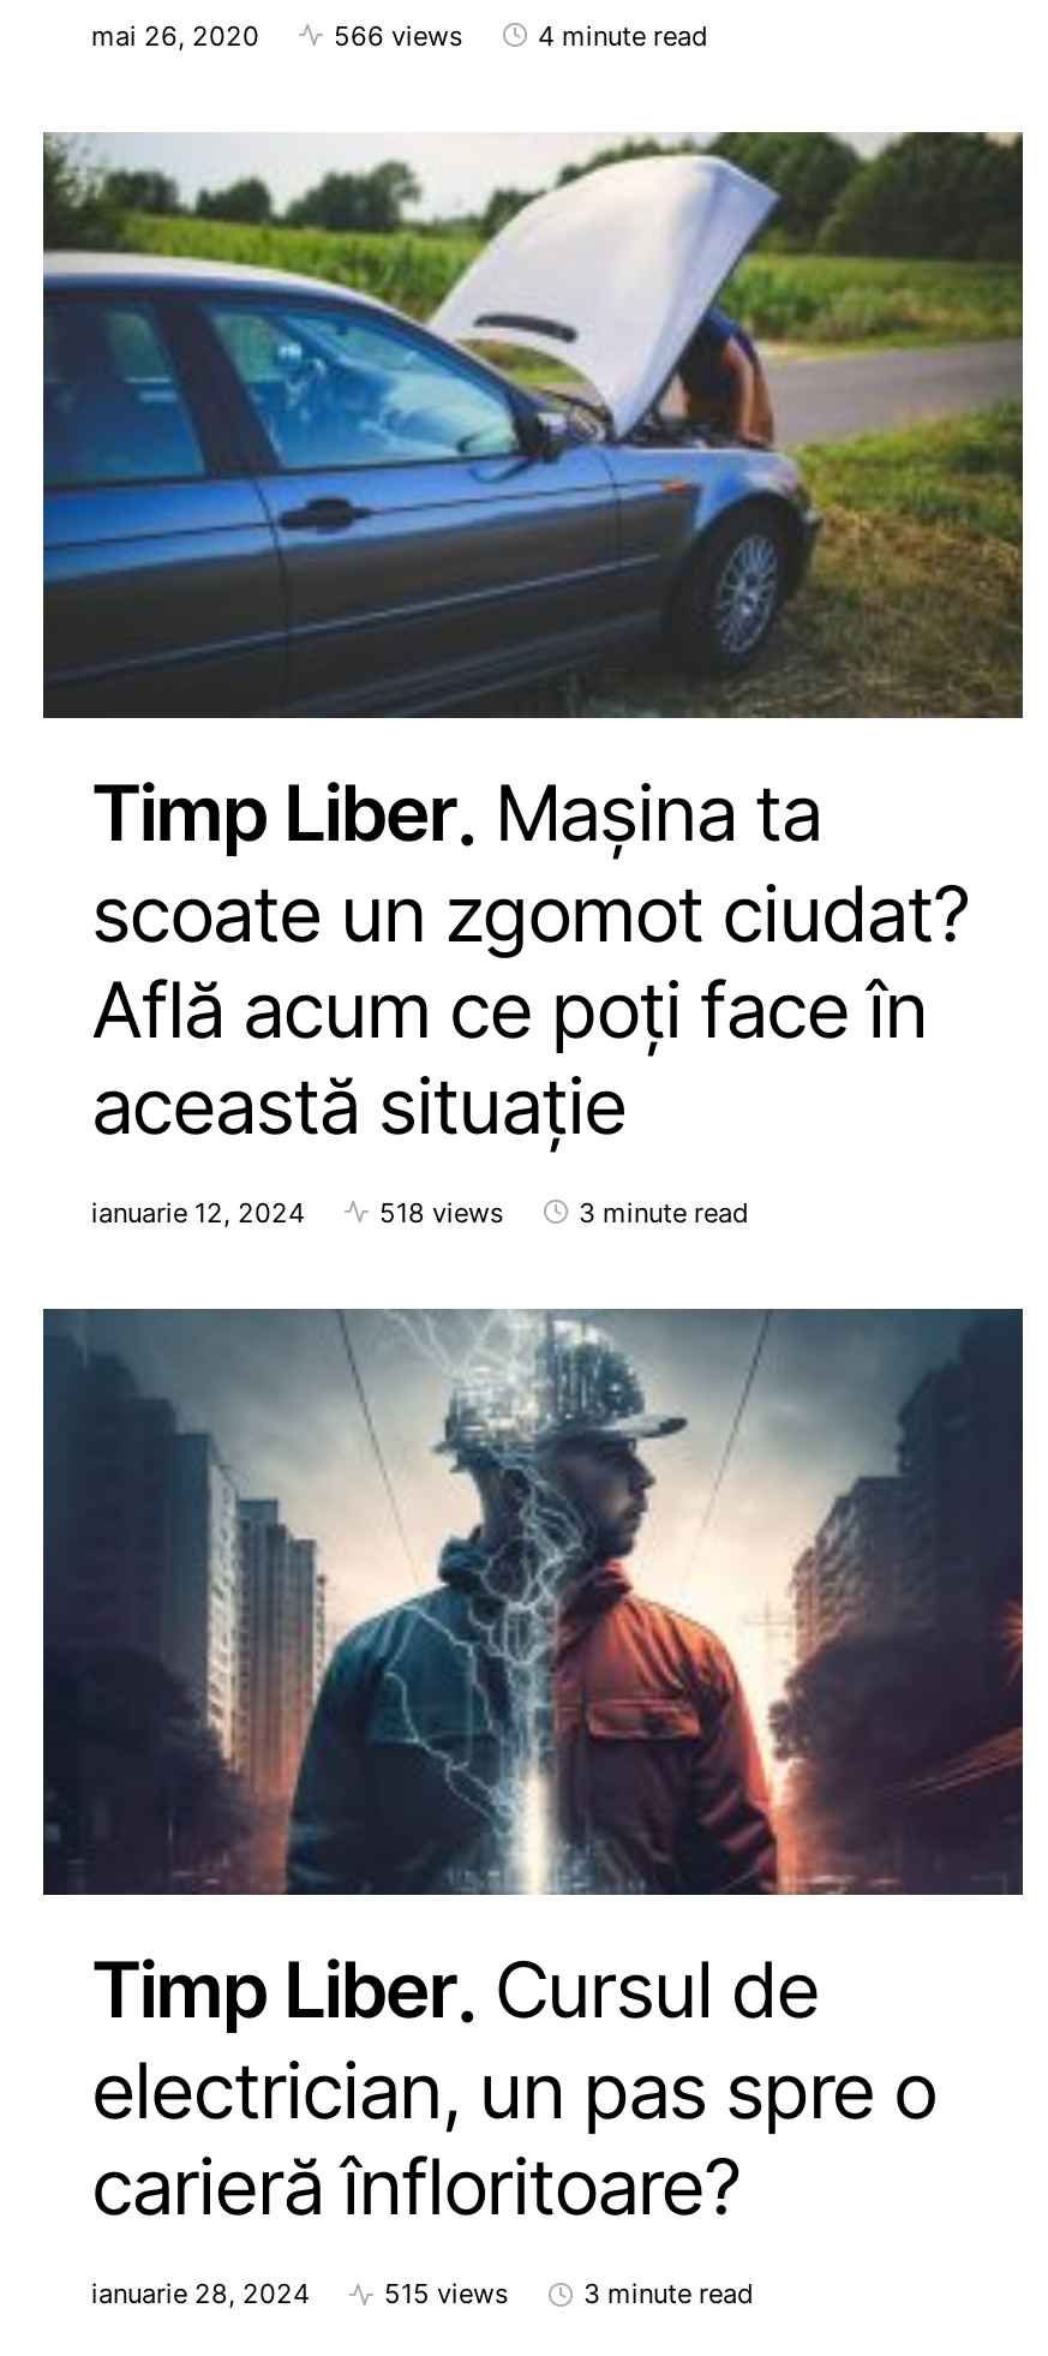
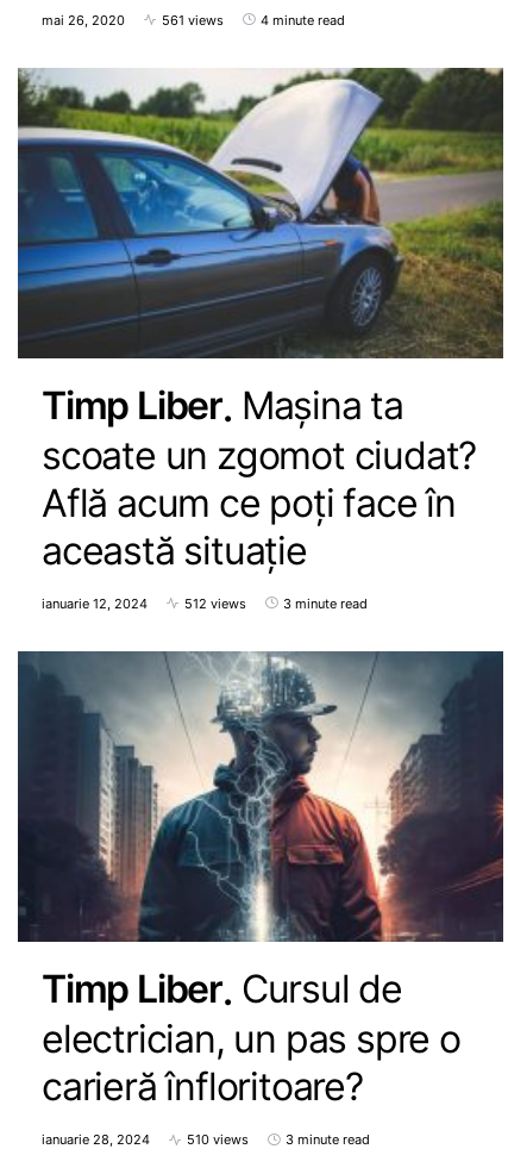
[334,18,463,52] 566 views -> [162,11,224,28] 561 views
[379,1196,504,1229] 518 views -> [184,595,246,612] 512 views
[384,2277,509,2311] 515 views -> [187,1131,249,1148] 510 views

